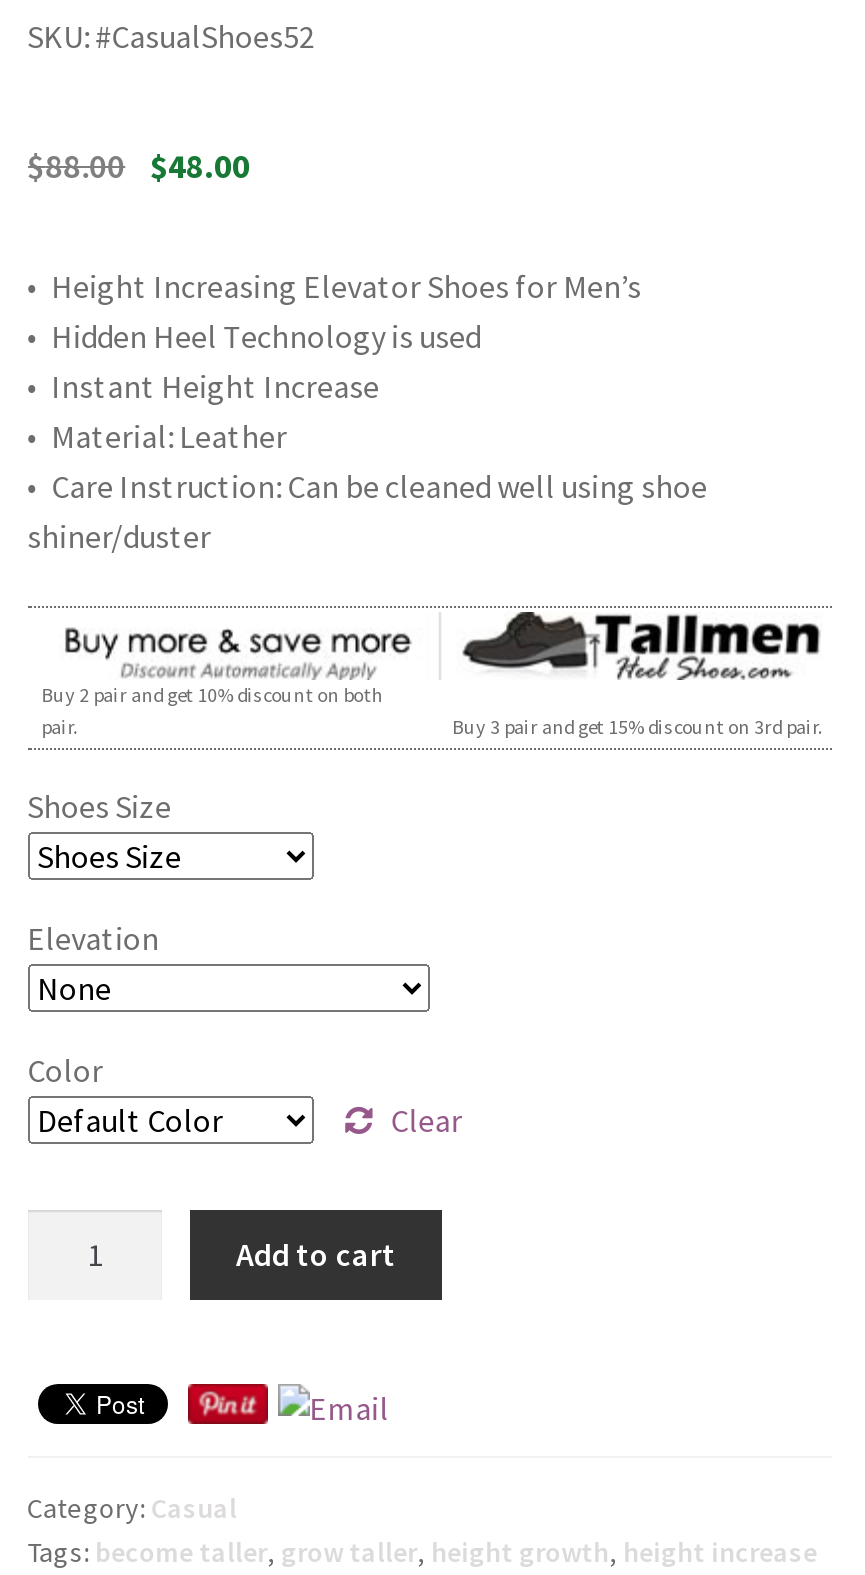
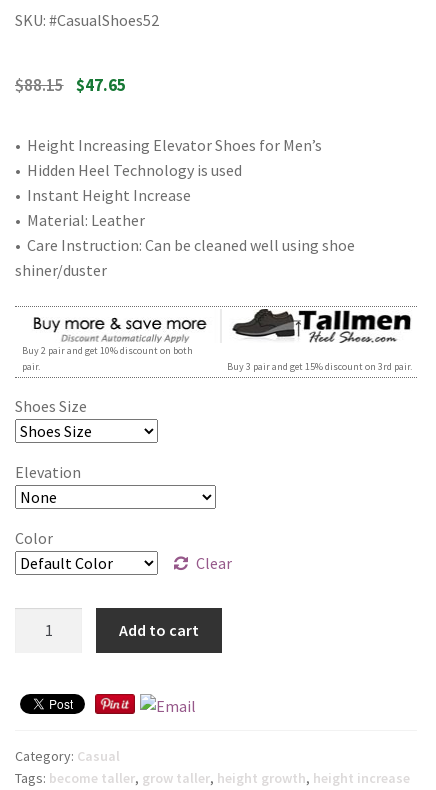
[27,144,250,188] $88.00 $48.00 -> [15,74,126,96] $88.15 $47.65

